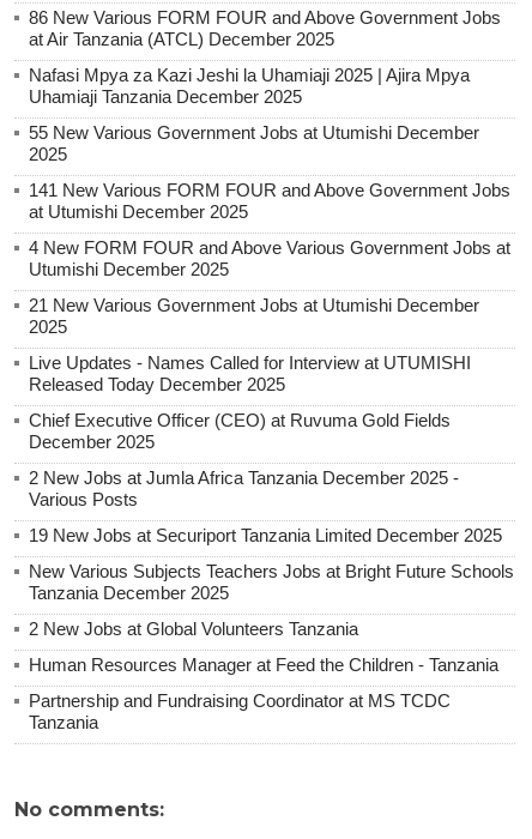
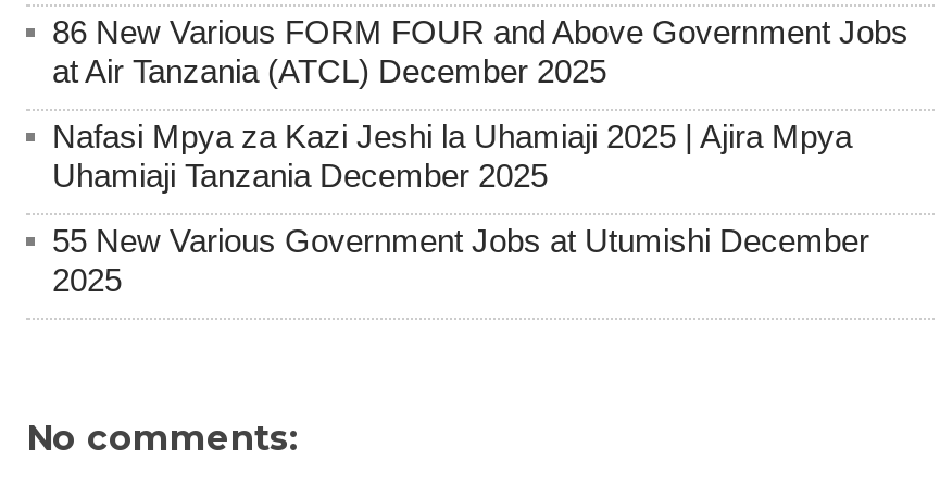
[29,180,514,733] 141 New Various FORM FOUR and Above Government Jobs | at Utumishi December 2025 | 4 New FORM FOUR and Above Various Government Jobs at | Utumishi December 2025 | 21 New Various Government Jobs at Utumishi December | 2025 | Live Updates - Names Called for Interview at UTUMISHI | Released Today December 2025 | Chief Executive Officer (CEO) at Ruvuma Gold Fields | December 2025 | 2 New Jobs at Jumla Africa Tanzania December 2025 - | Various Posts | 19 New Jobs at Securiport Tanzania Limited December 2025 | New Various Subjects Teachers Jobs at Bright Future Schools | Tanzania December 2025 | 2 New Jobs at Global Volunteers Tanzania | Human Resources Manager at Feed the Children - Tanzania | Partnership and Fundraising Coordinator at MS TCDC | Tanzania -> none

